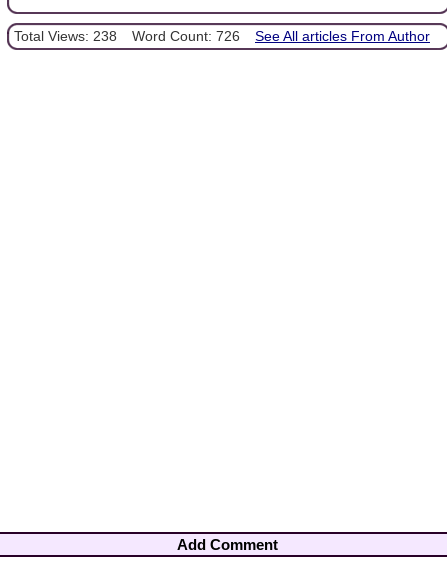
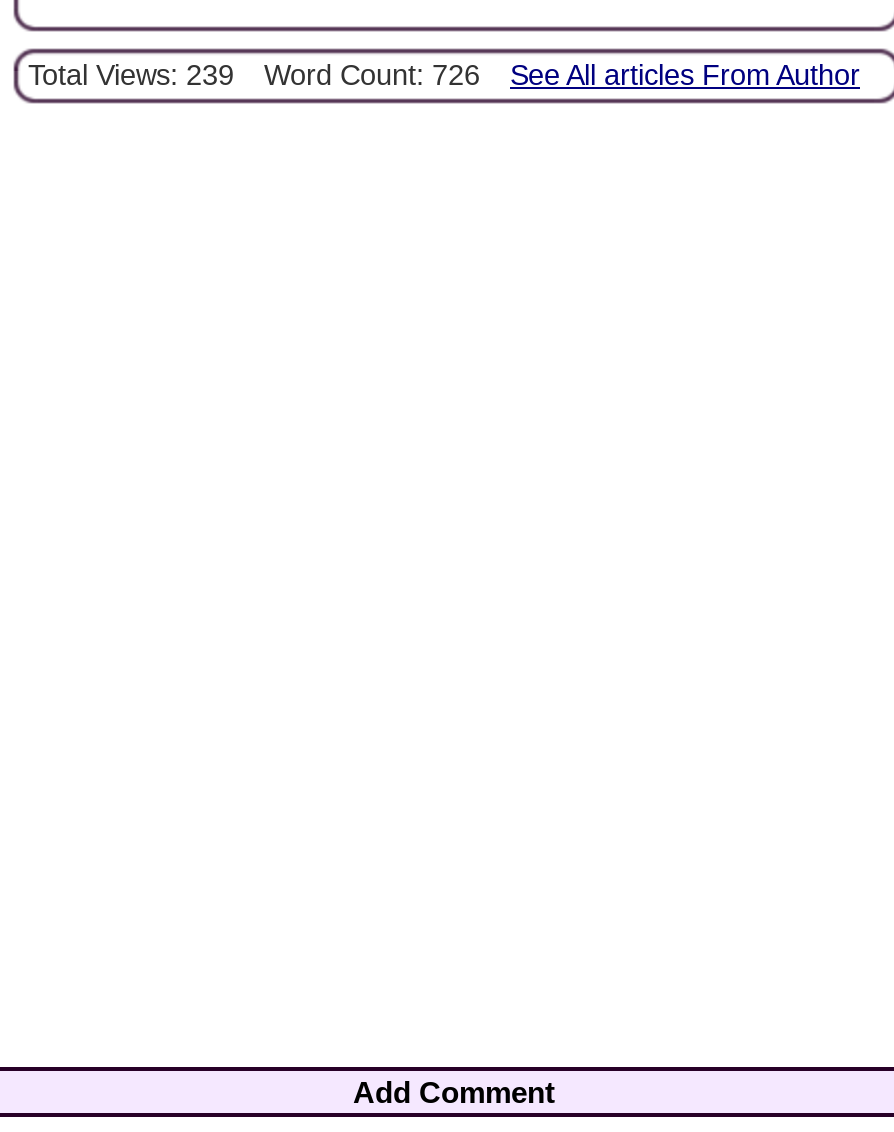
[14,28,430,44] Total Views: 238 Word Count: 726 See All articles From Author -> [28,59,860,91] Total Views: 239 Word Count: 726 See All articles From Author

